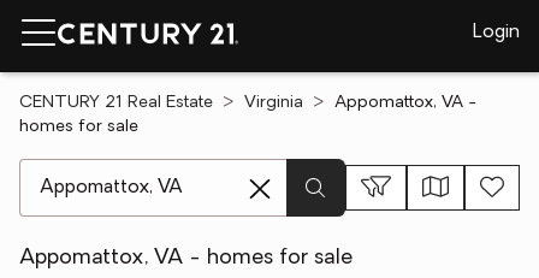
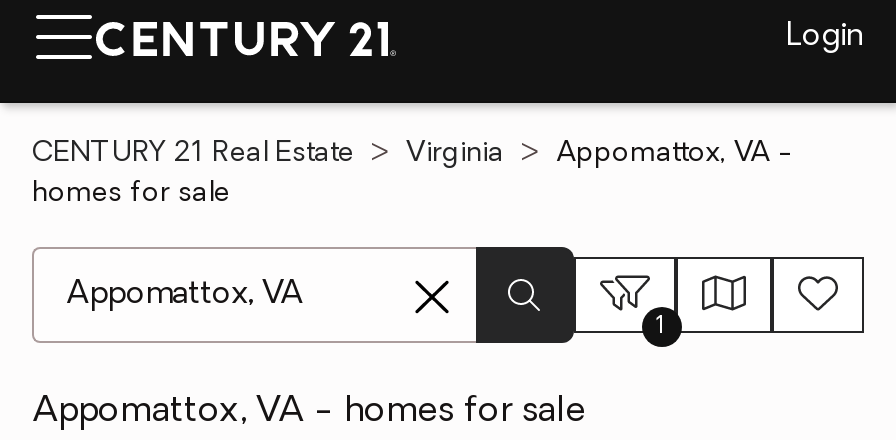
none -> [656,315,666,339] 1

